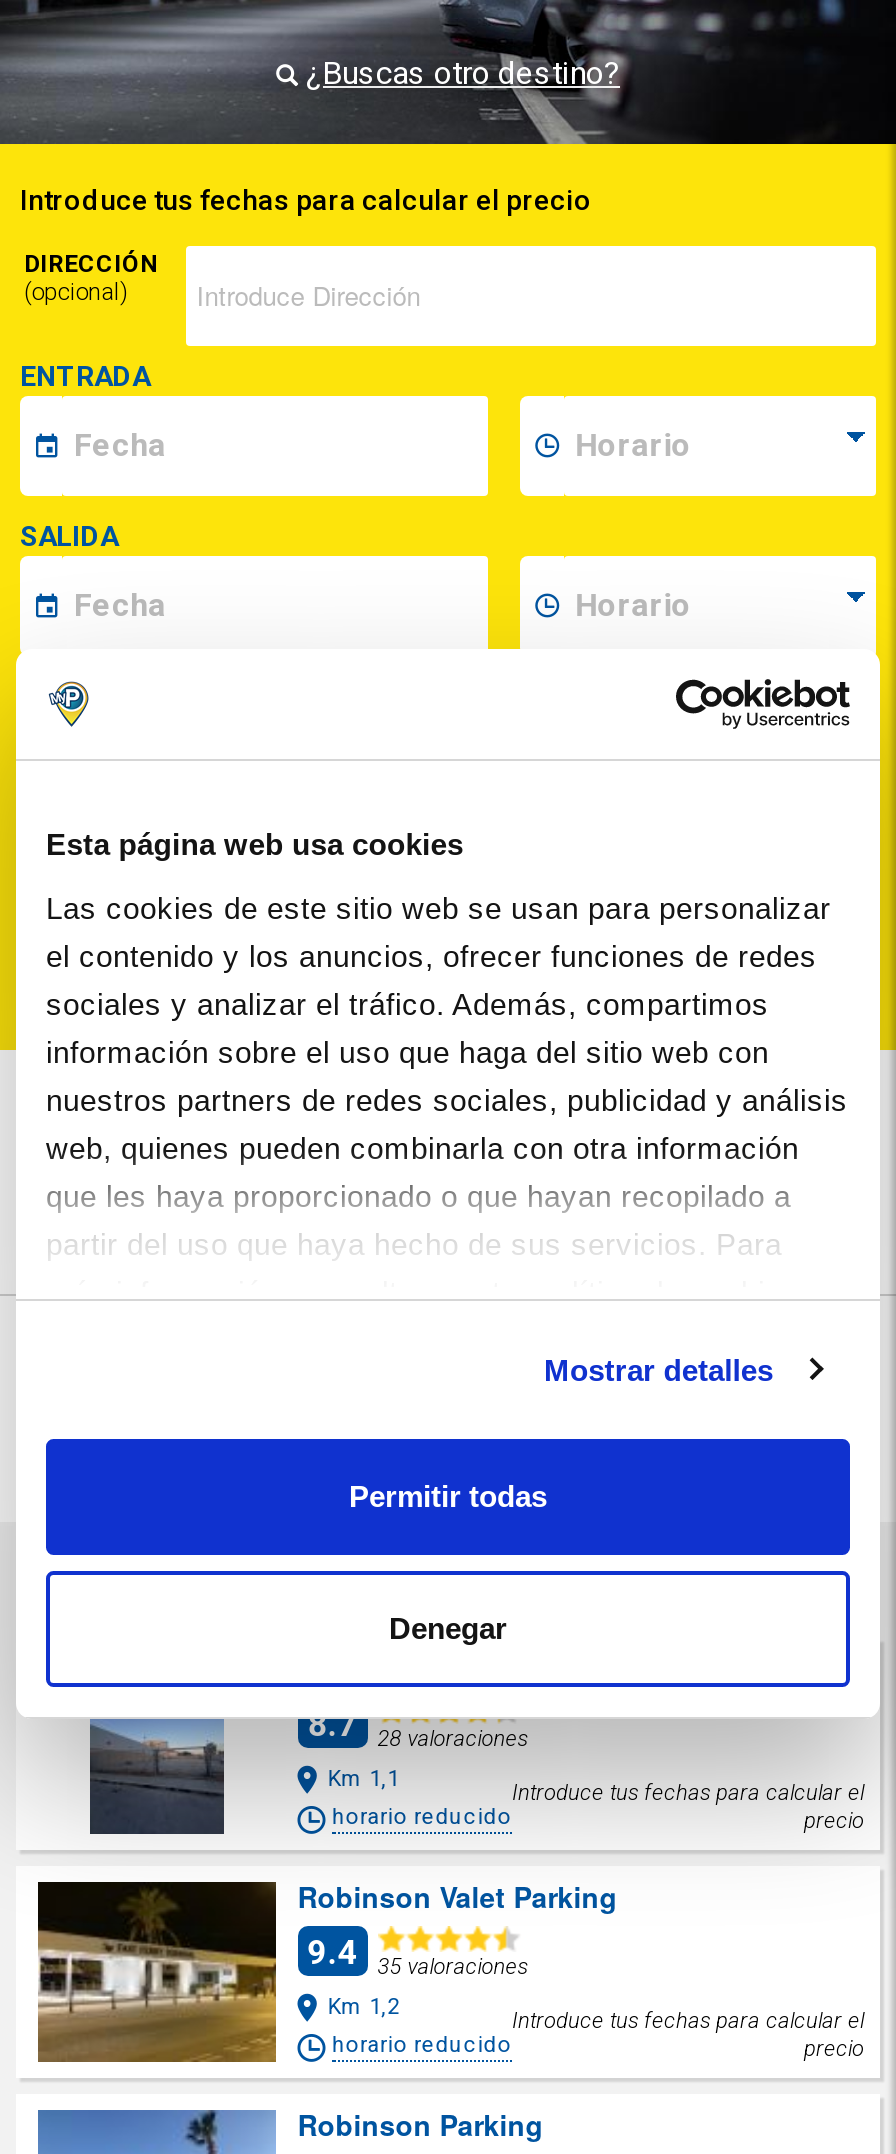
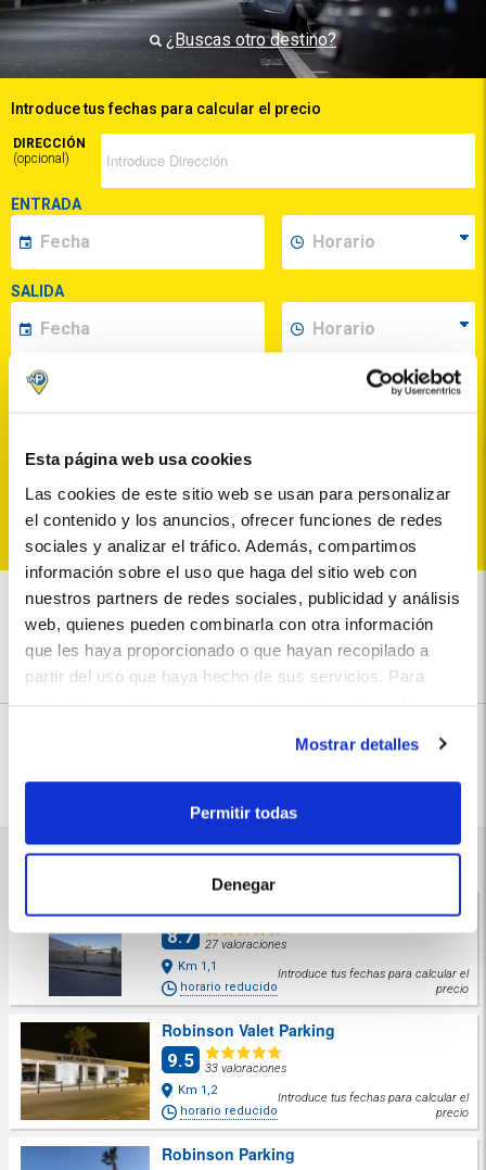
[378,1726,528,1752] 28 valoraciones -> [205,938,286,952] 27 valoraciones
[308,1932,358,1972] 9.4 -> [167,1050,194,1071] 9.5
[378,1954,528,1980] 35 valoraciones -> [205,1061,286,1076] 33 valoraciones

